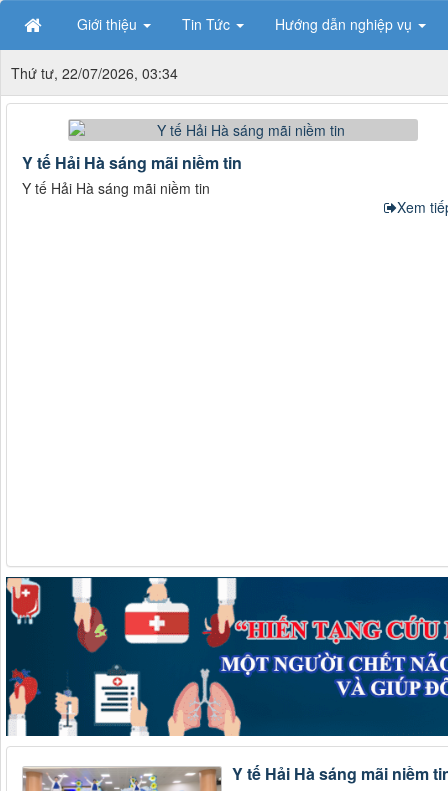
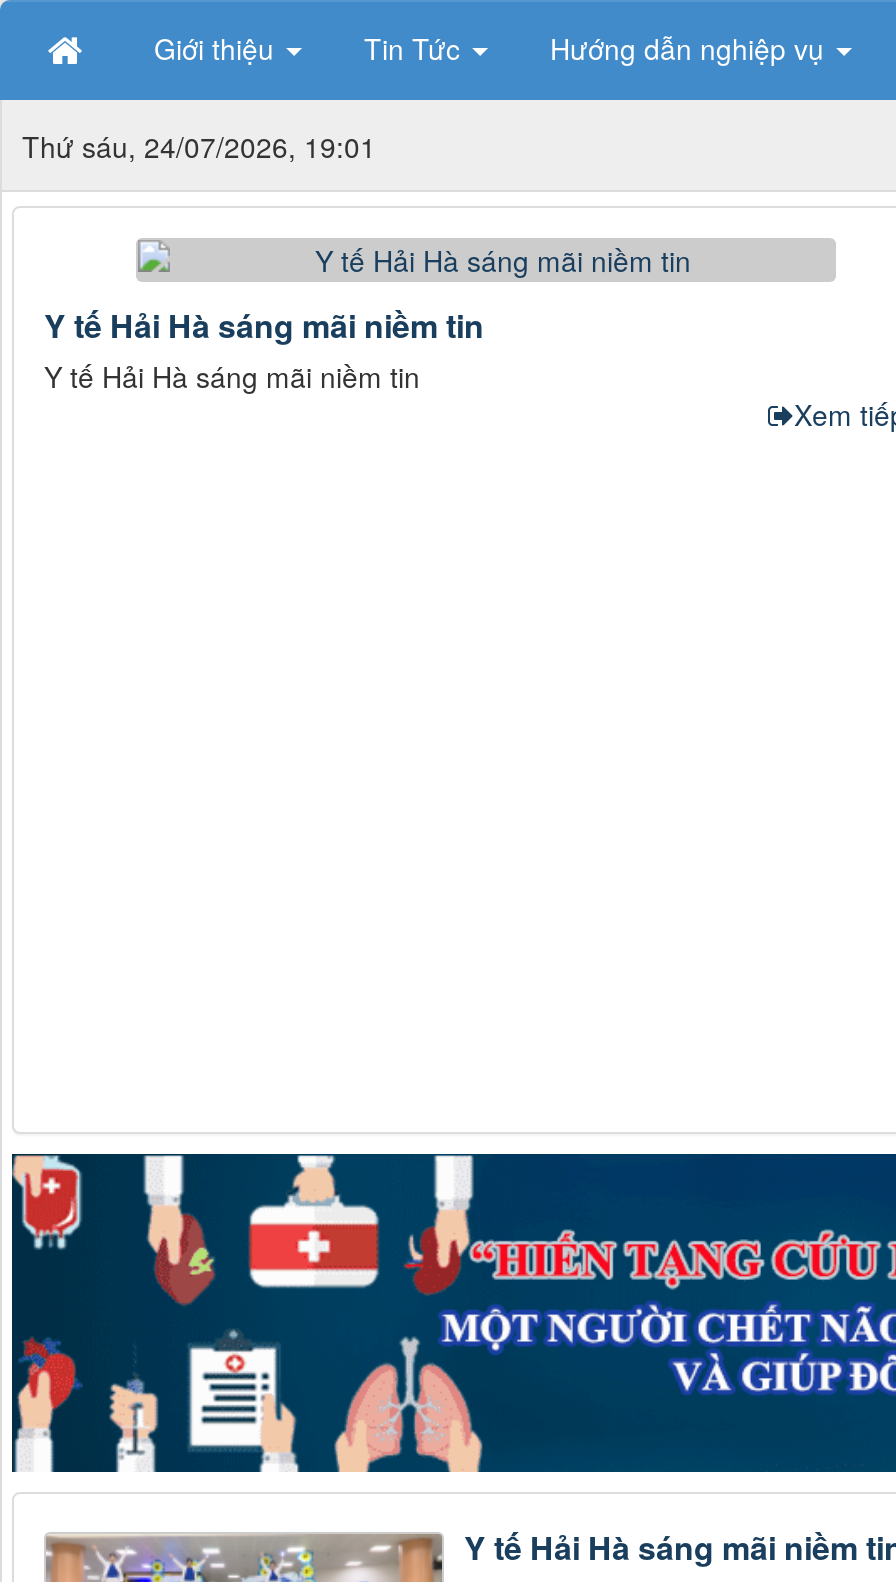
[11,63,178,83] Thứ tư, 22/07/2026, 03:34 -> [22,126,376,166] Thứ sáu, 24/07/2026, 19:01

